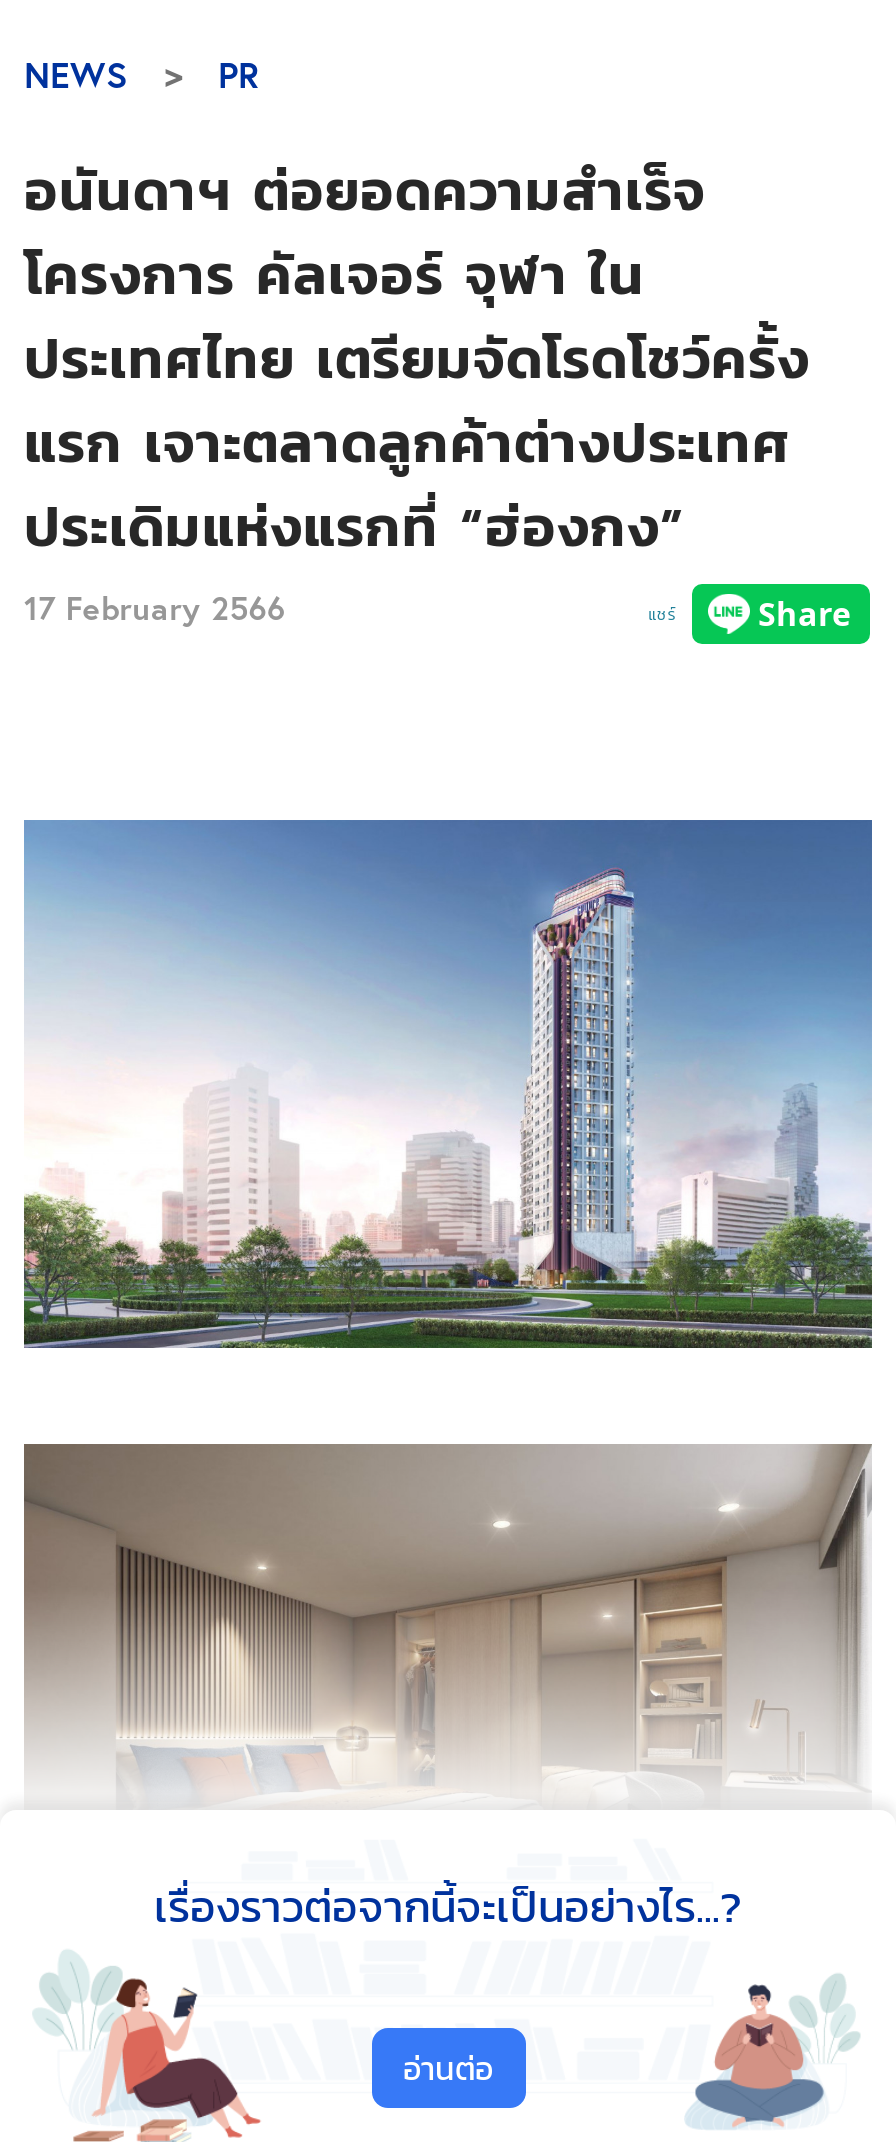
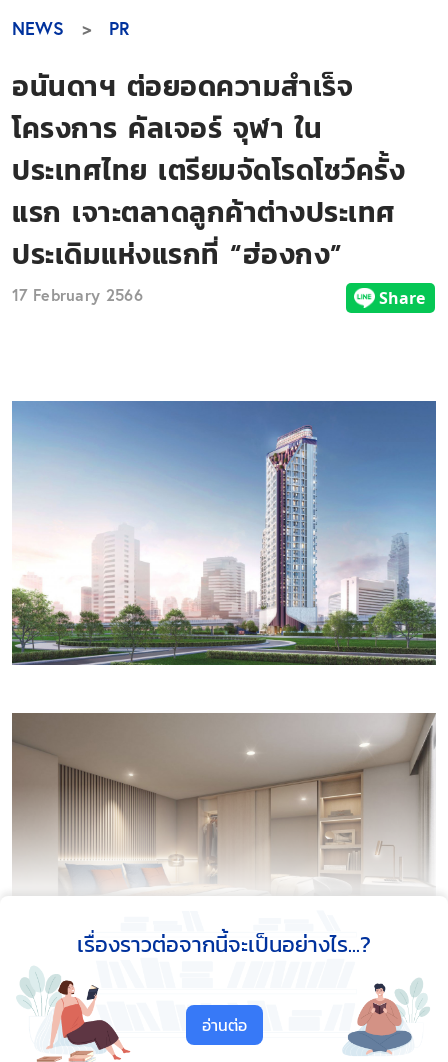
[648,602,676,626] แชร์ -> none

